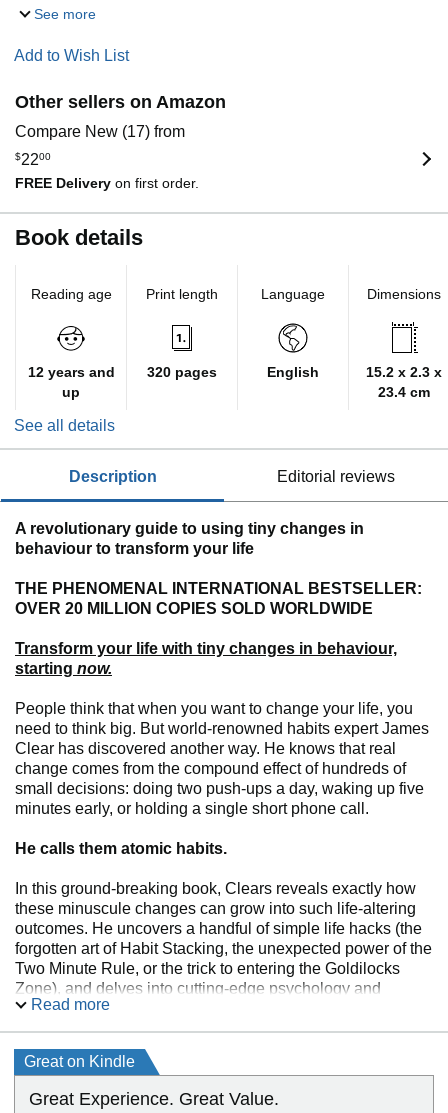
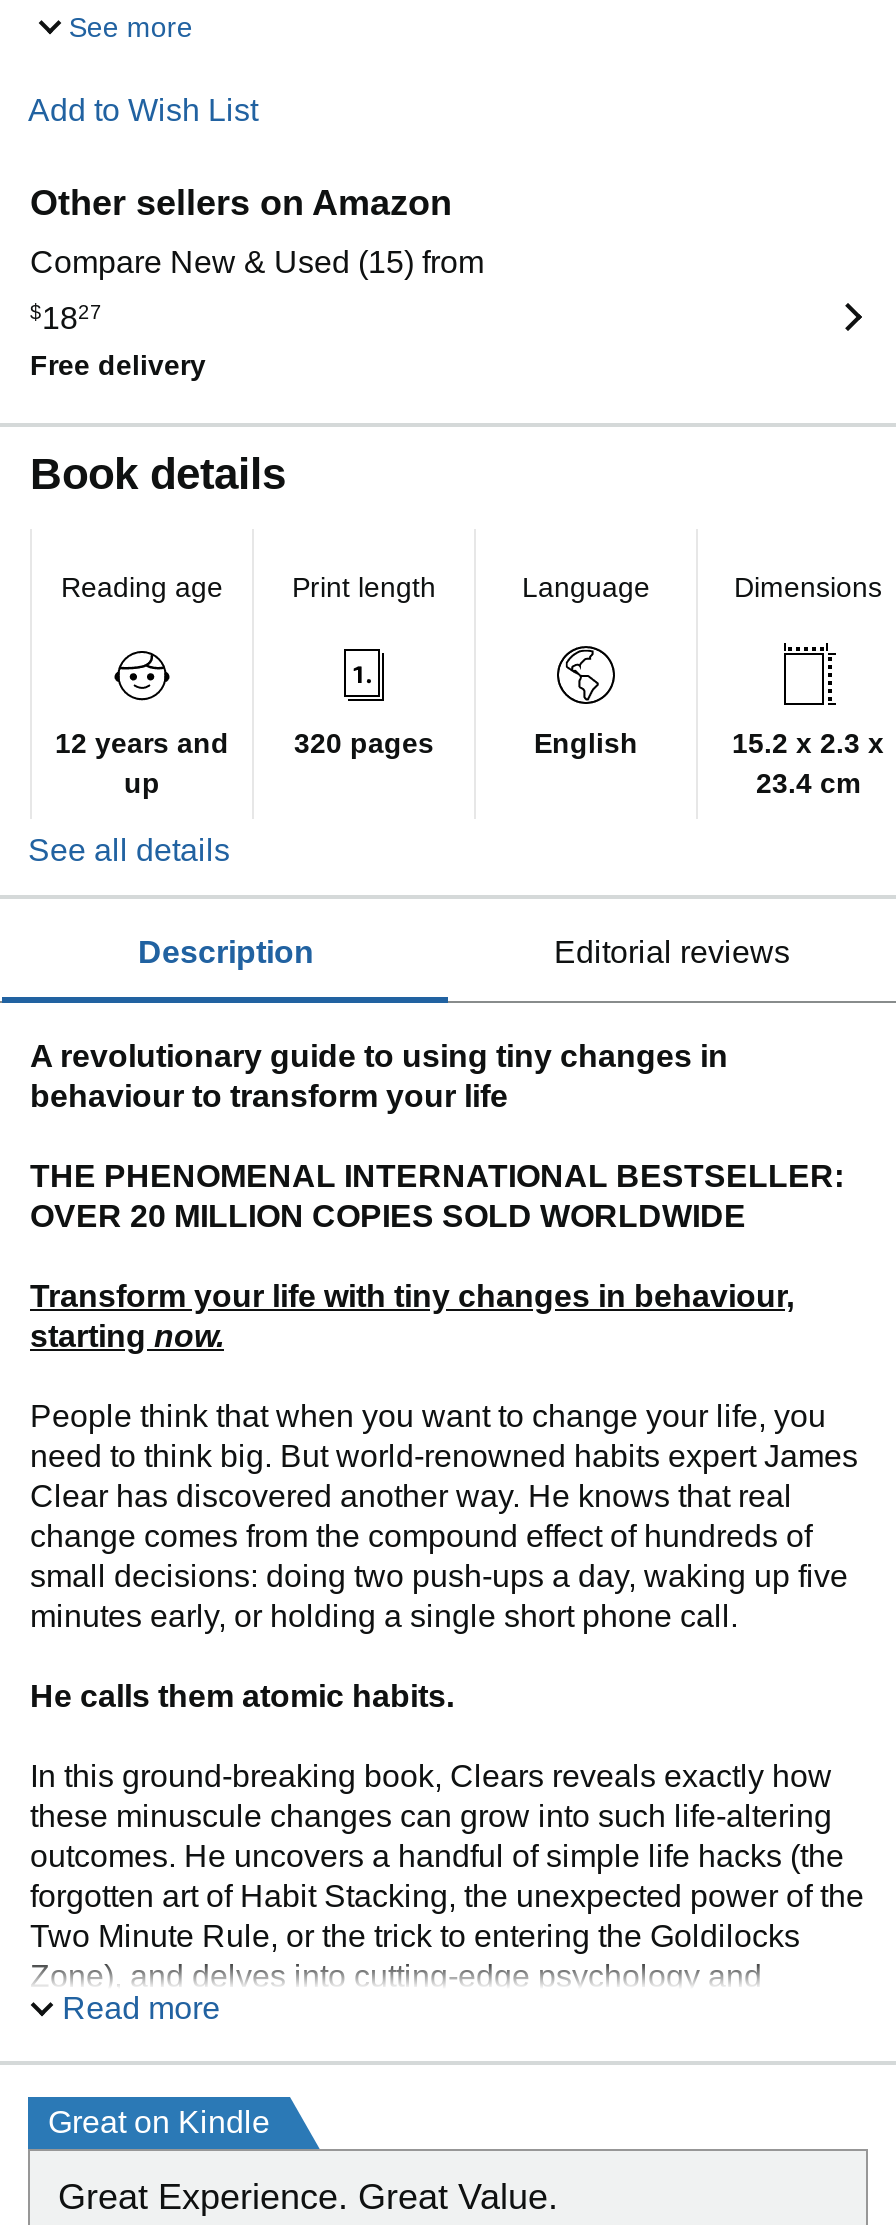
[15,123,185,140] Compare New (17) from -> [30,246,484,280] Compare New & Used (15) from
[15,151,199,191] $2200 | FREE Delivery on first order. -> [30,302,206,382] $1827 | Free delivery

